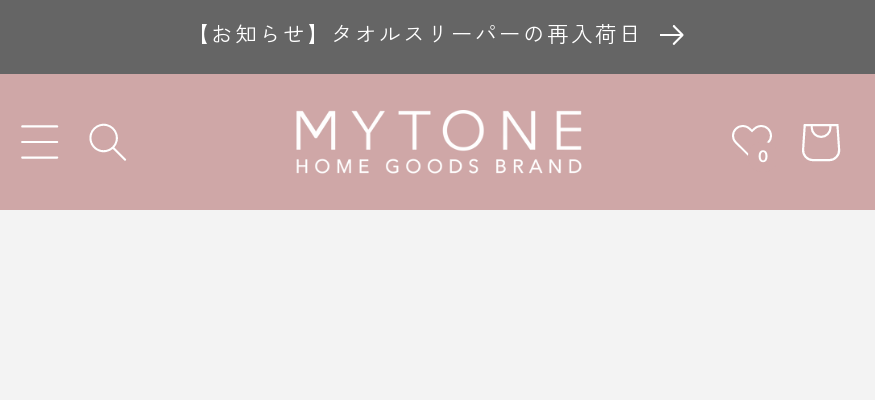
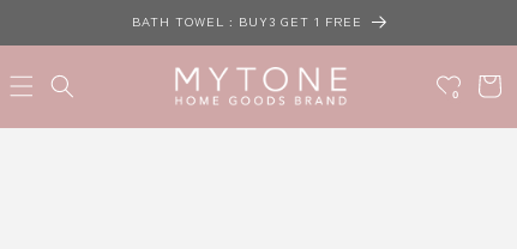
[187,16,643,48] 【お知らせ】タオルスリーパーの再入荷日 -> [131,11,362,30] BATH TOWEL : BUY3 GET 1 FREE

